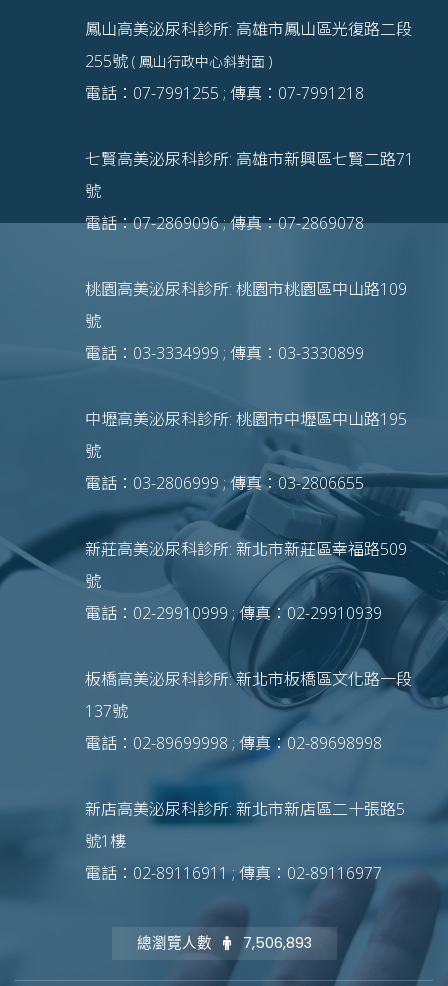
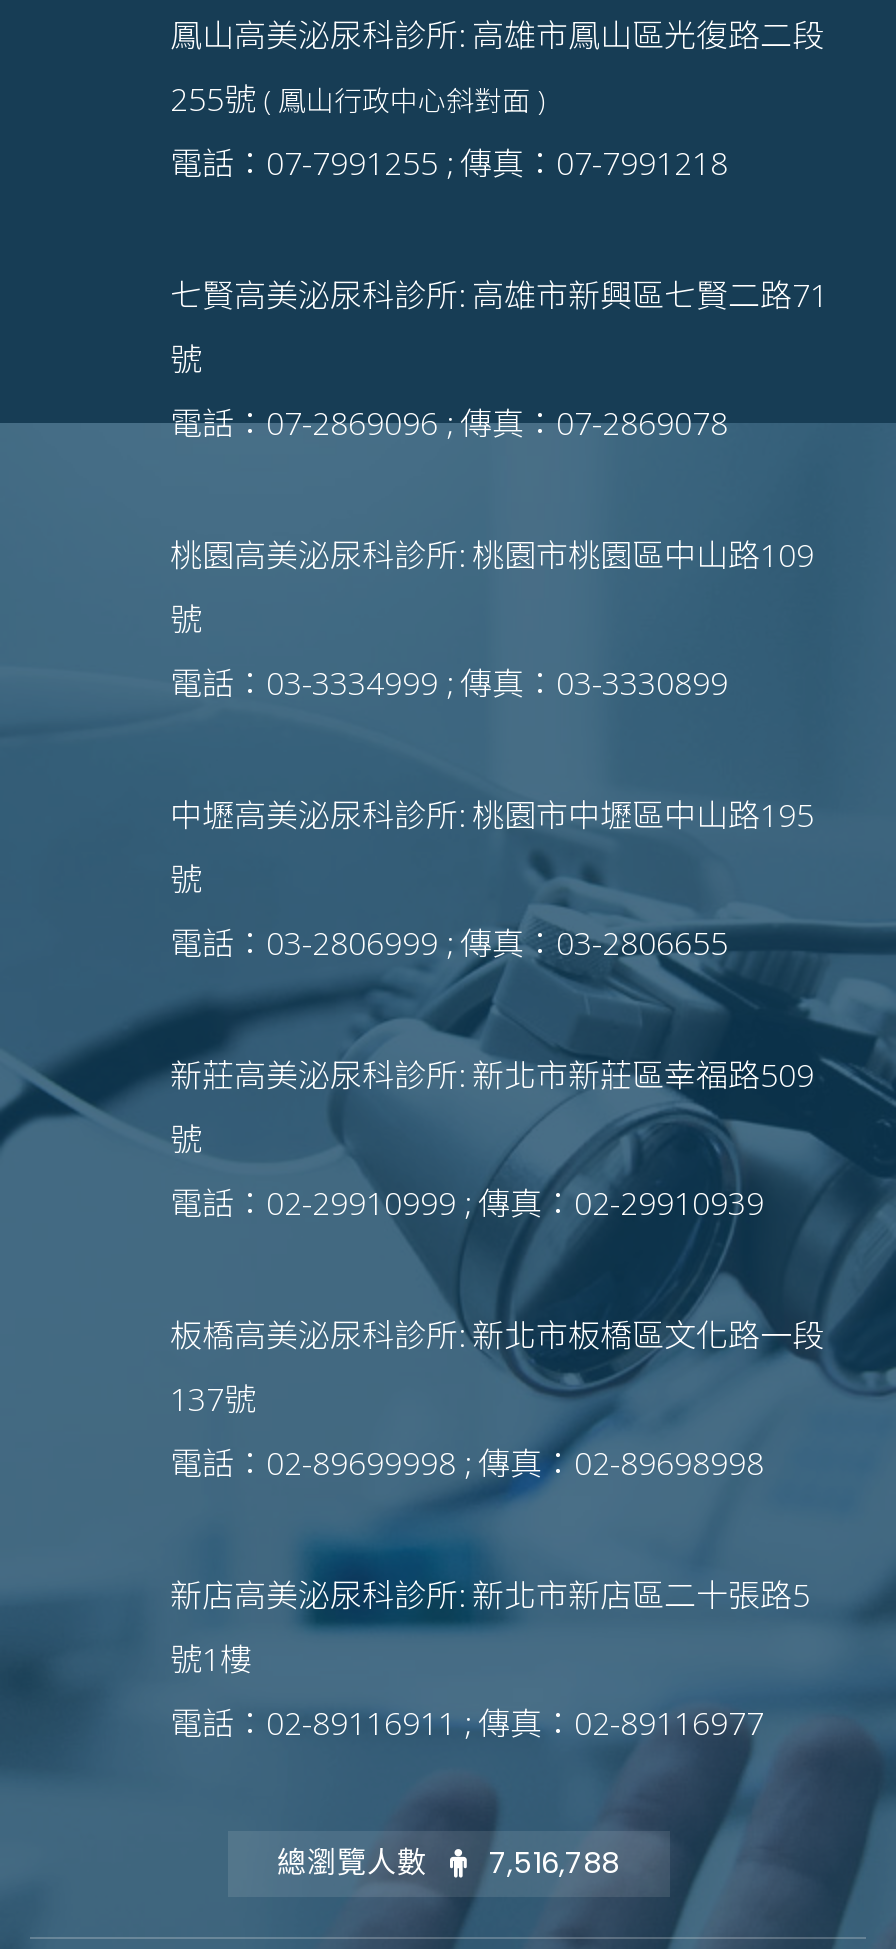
[136,933,311,953] 總瀏覽人數 7,506,893 -> [277,1843,619,1883] 總瀏覽人數 7,516,788

